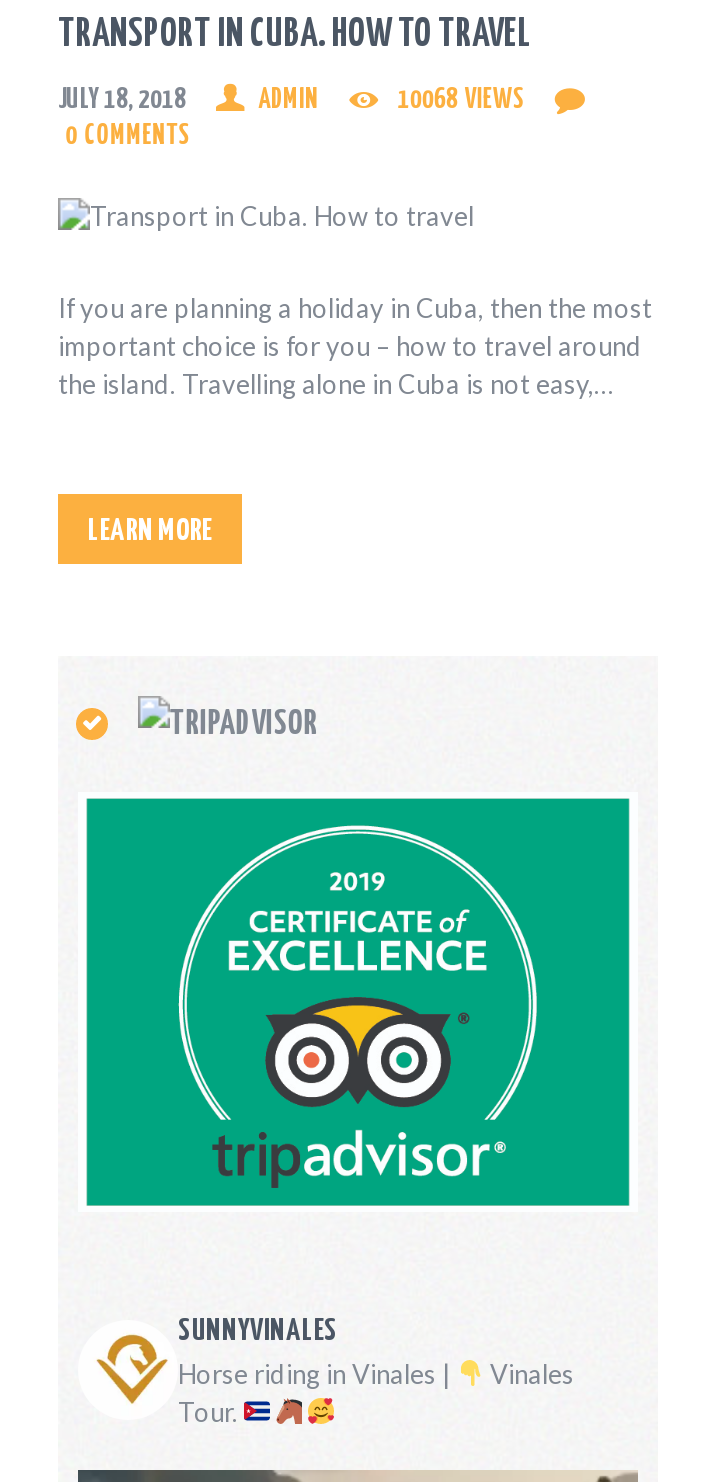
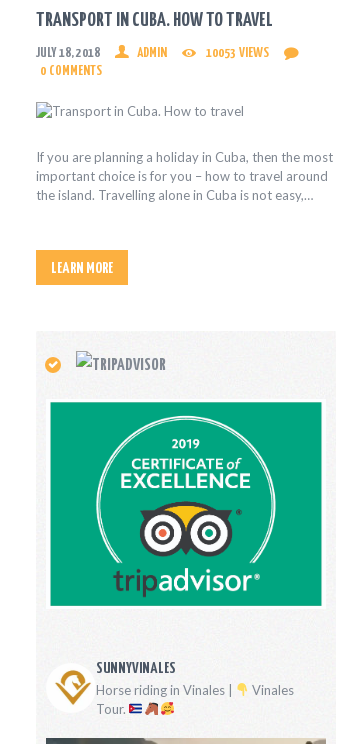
[398,86,525,114] 10068 VIEWS -> [206,46,269,60] 10053 VIEWS

